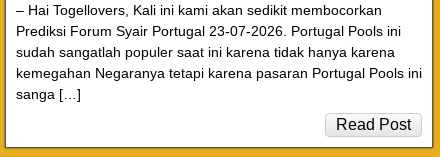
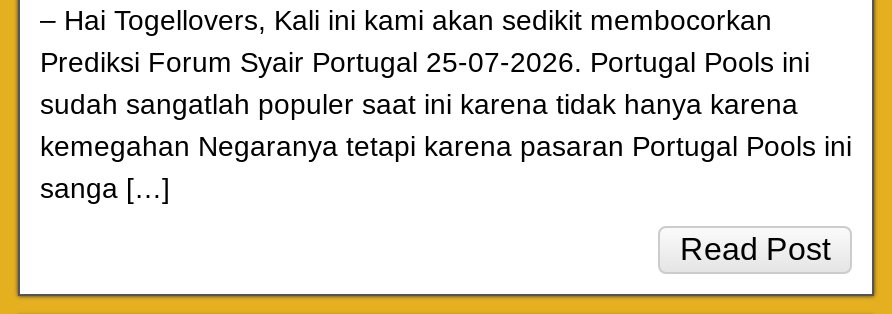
[16,23,401,39] Prediksi Forum Syair Portugal 23-07-2026. Portugal Pools ini -> [40,47,810,79] Prediksi Forum Syair Portugal 25-07-2026. Portugal Pools ini

